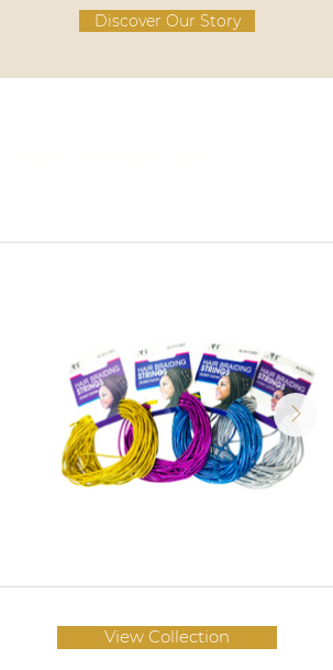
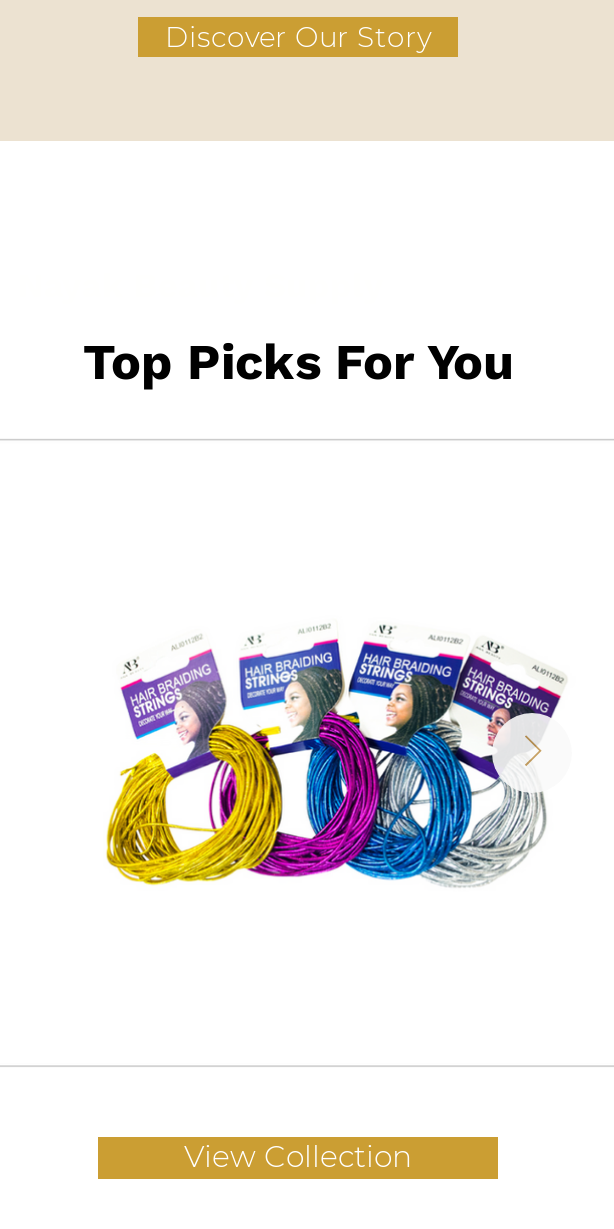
none -> [83,332,513,390] Top Picks For You

